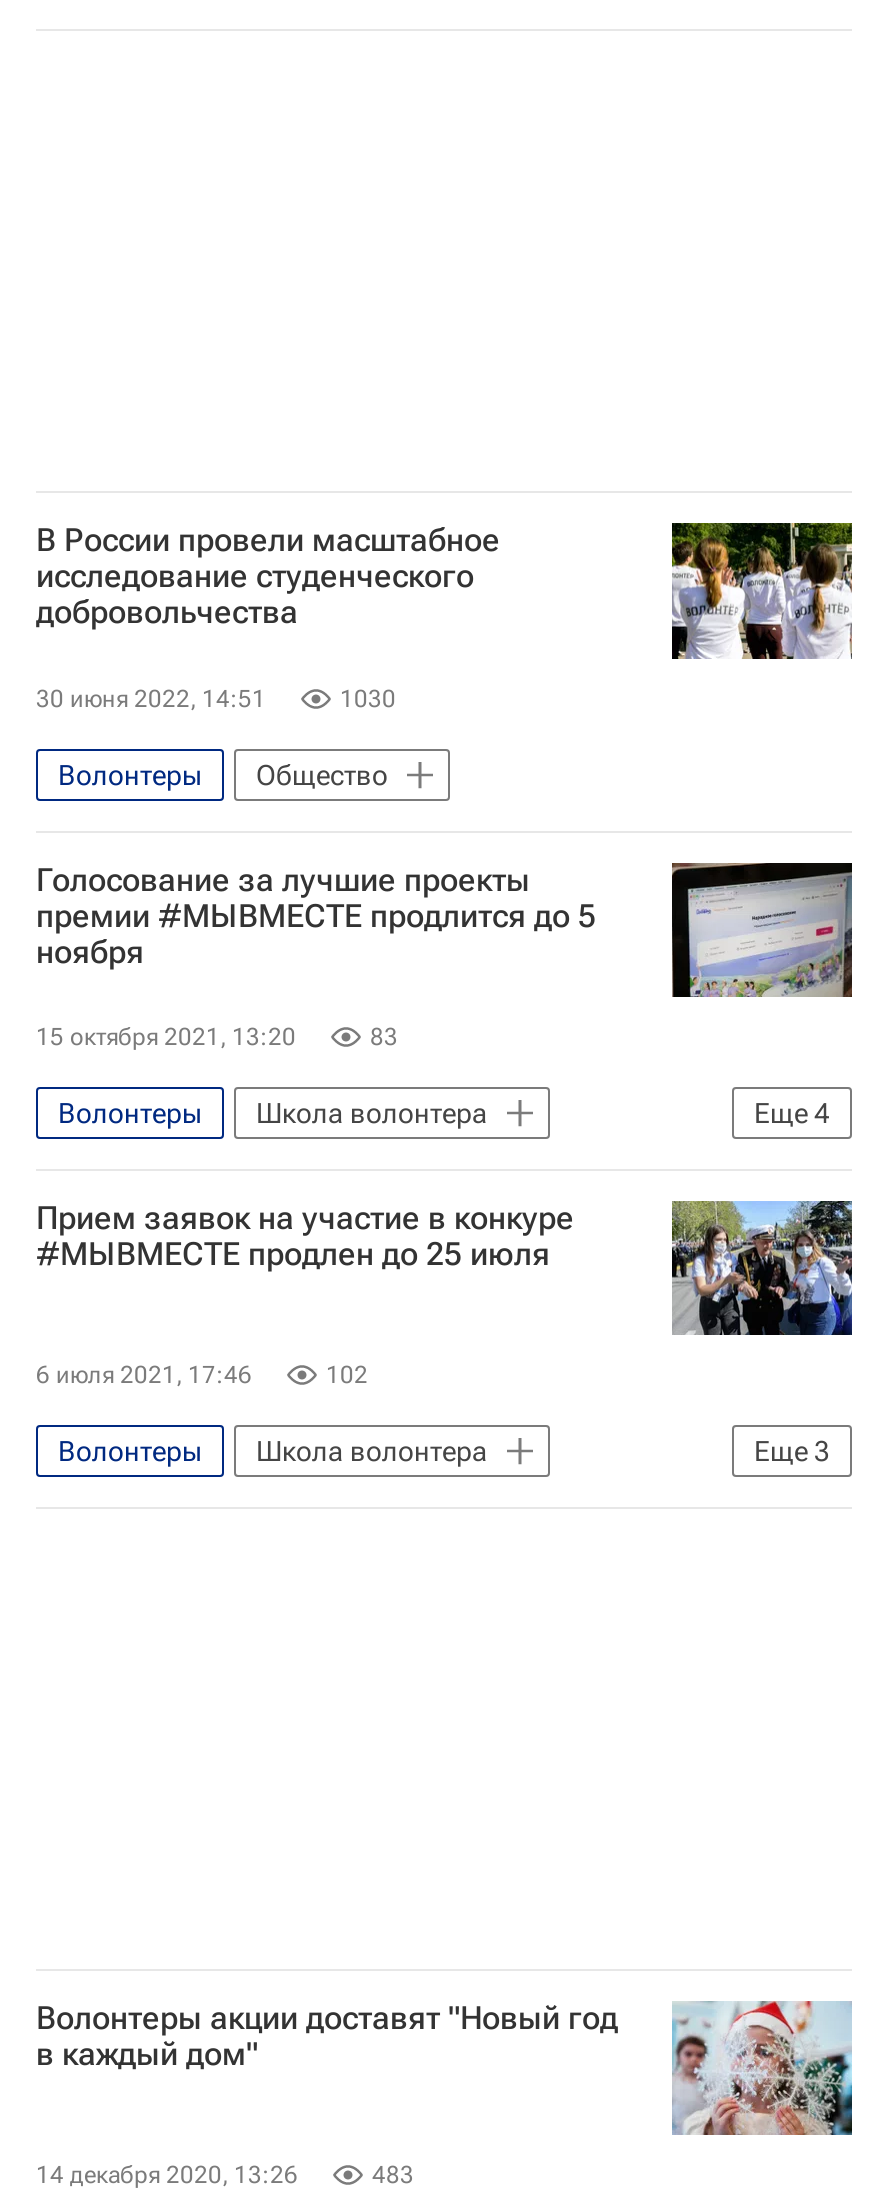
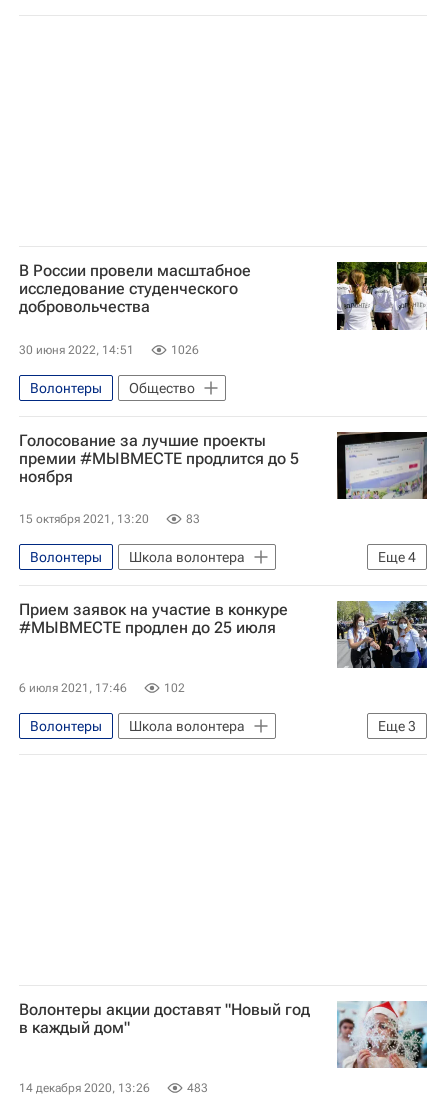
[340,684,396,712] 1030 -> [171,342,199,356] 1026

